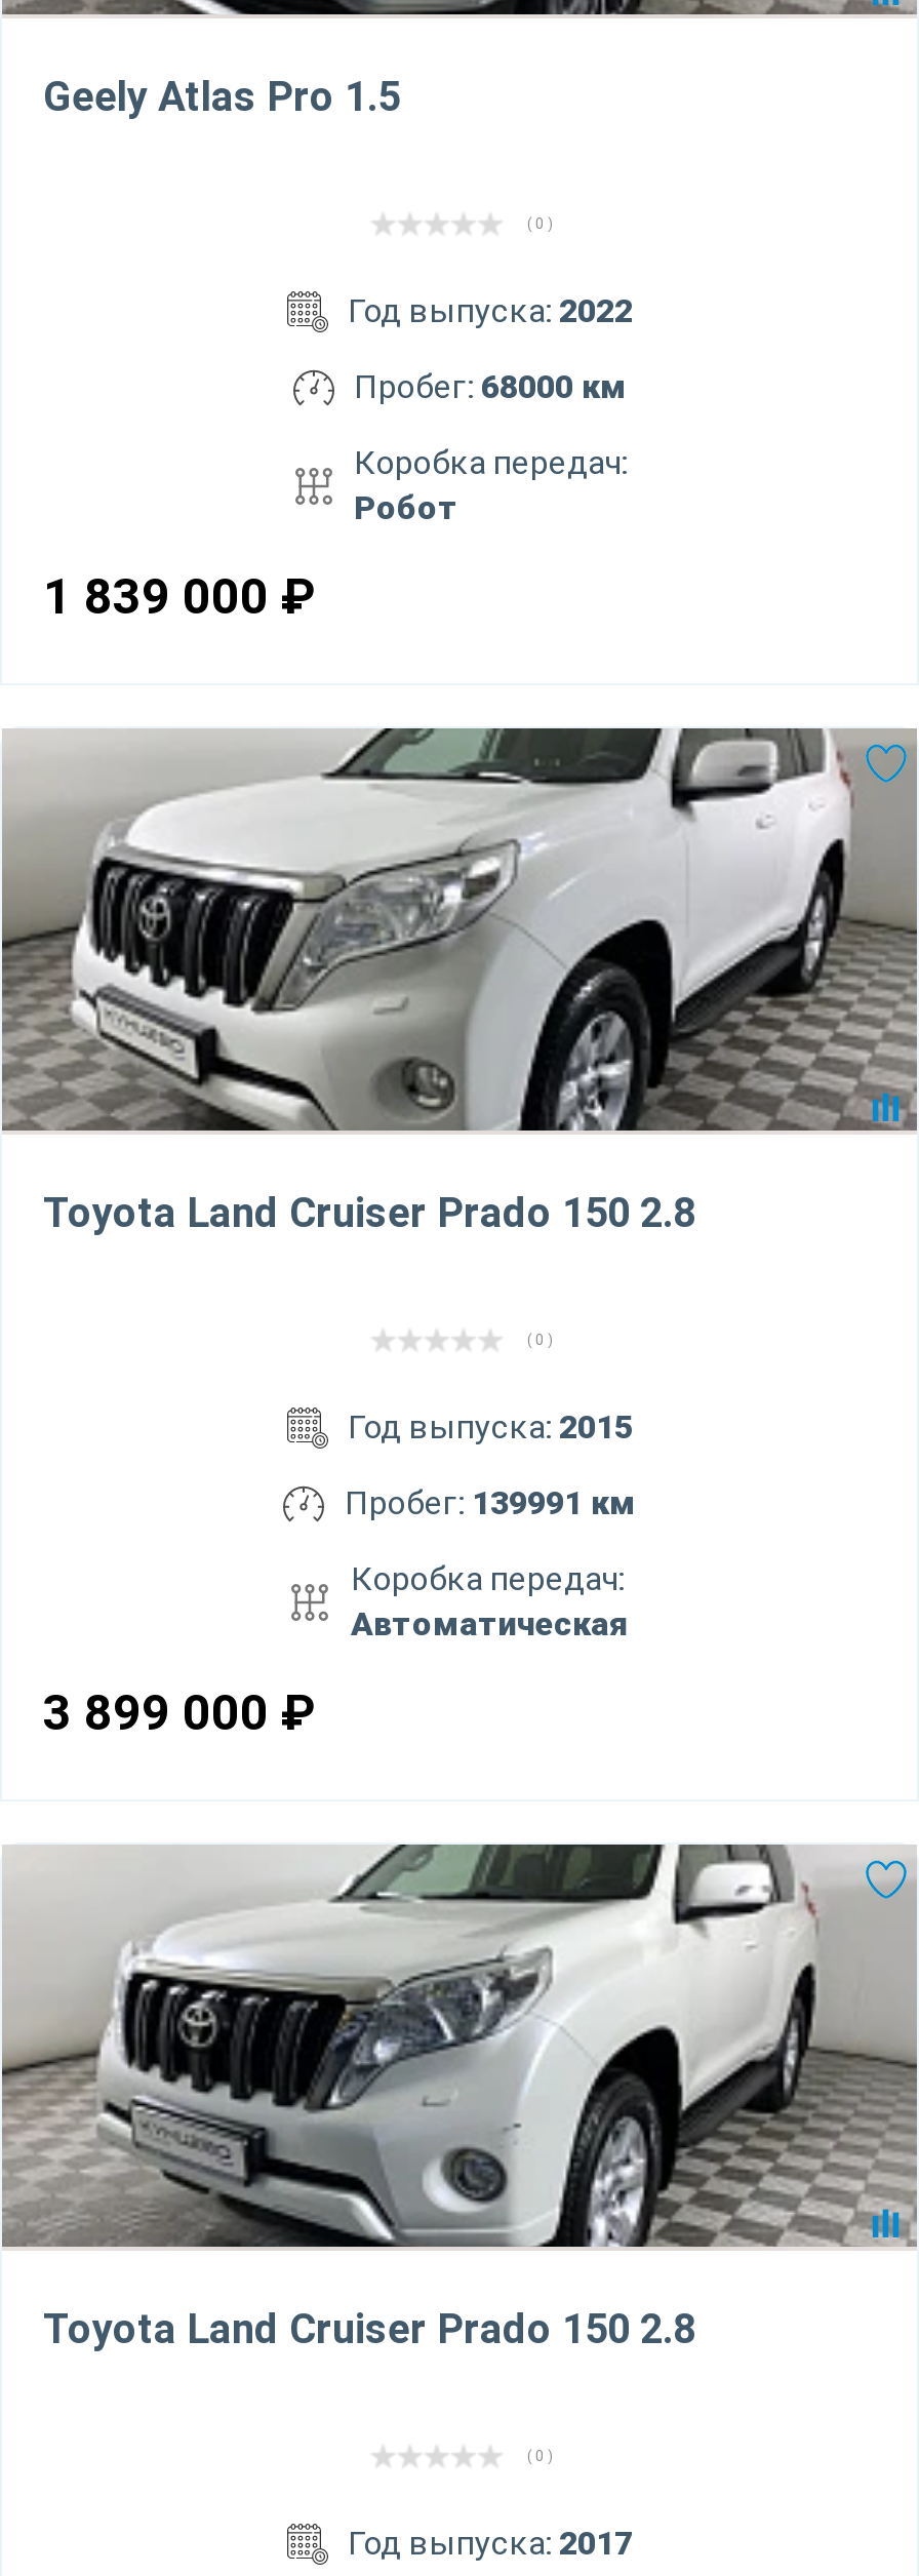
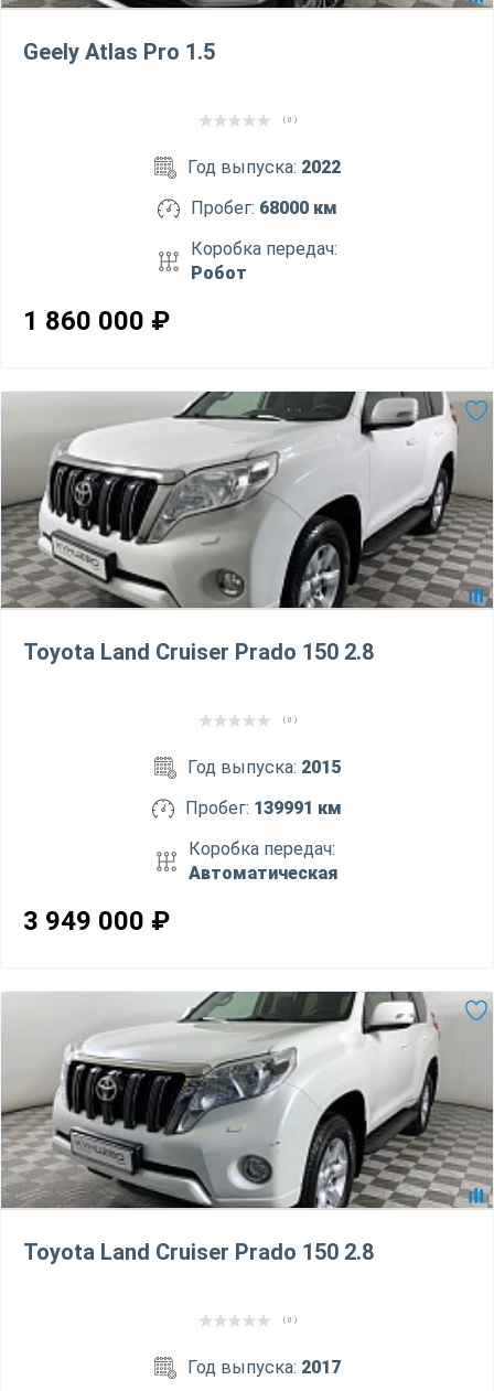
[43,569,316,626] 1 839 000 ₽ -> [23,306,170,337] 1 860 000 ₽
[43,1685,316,1742] 3 899 000 ₽ -> [23,906,170,937] 3 949 000 ₽

